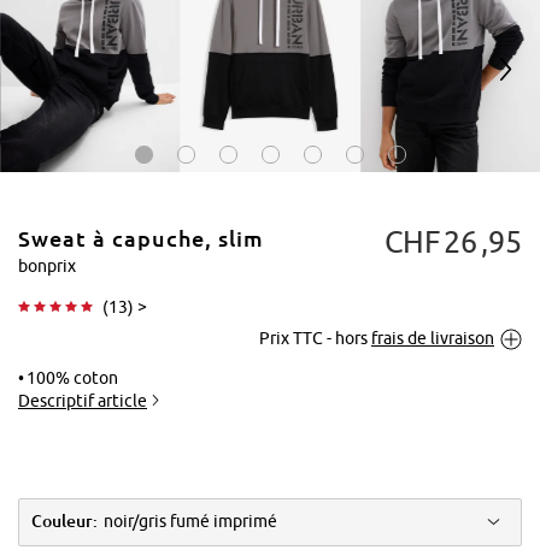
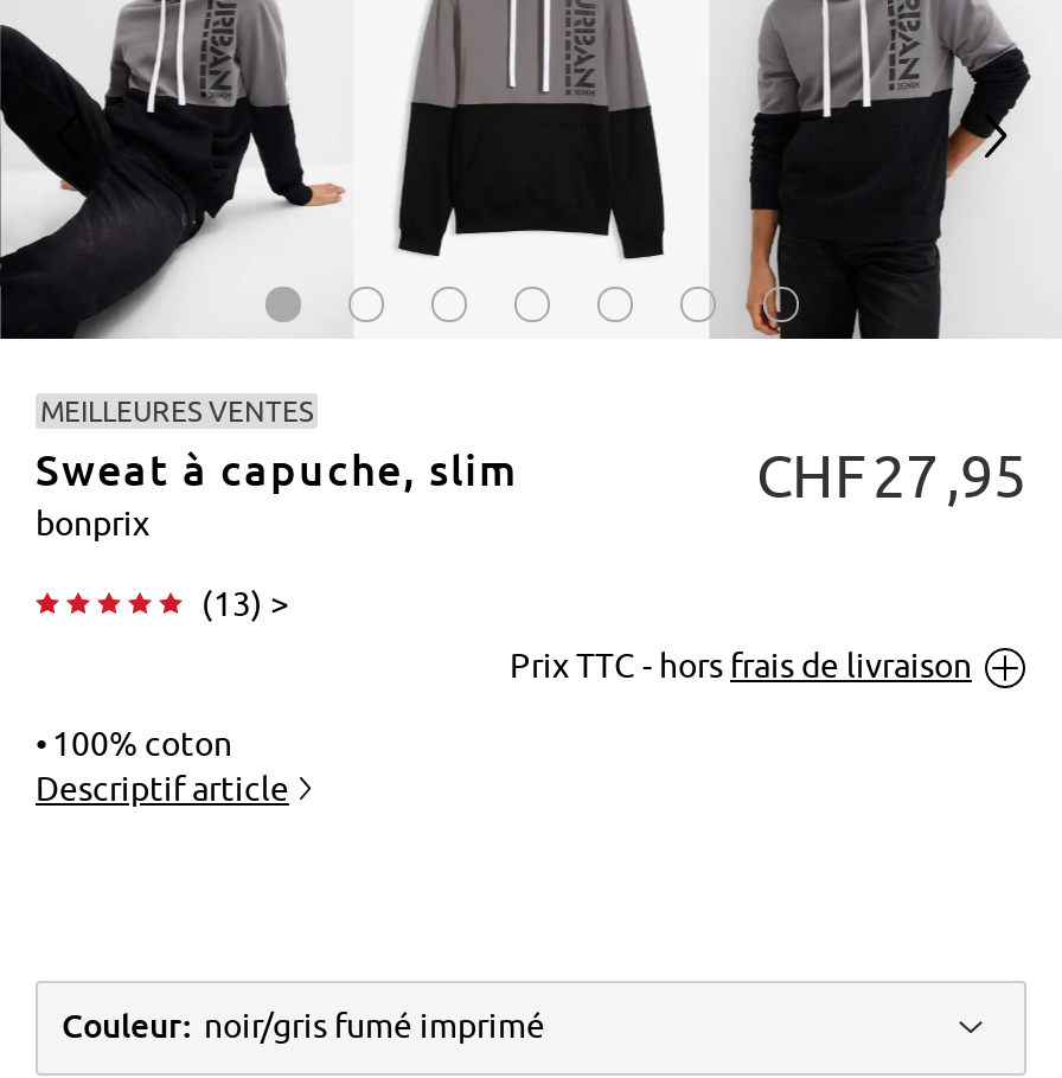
none -> [40,392,313,428] MEILLEURES VENTES
[385,224,522,259] CHF 26 95 -> [756,441,1026,509] CHF 27 95

